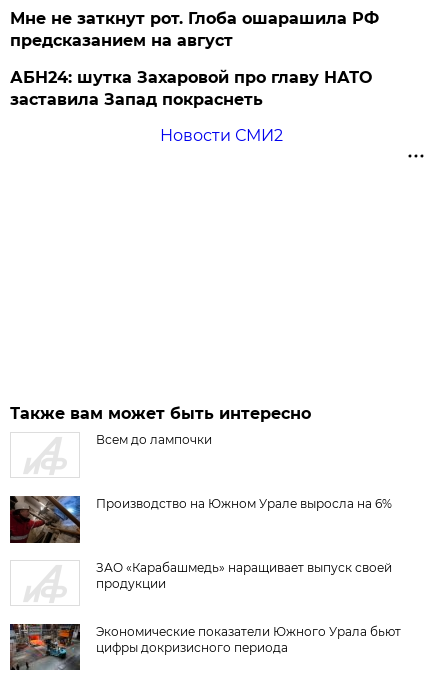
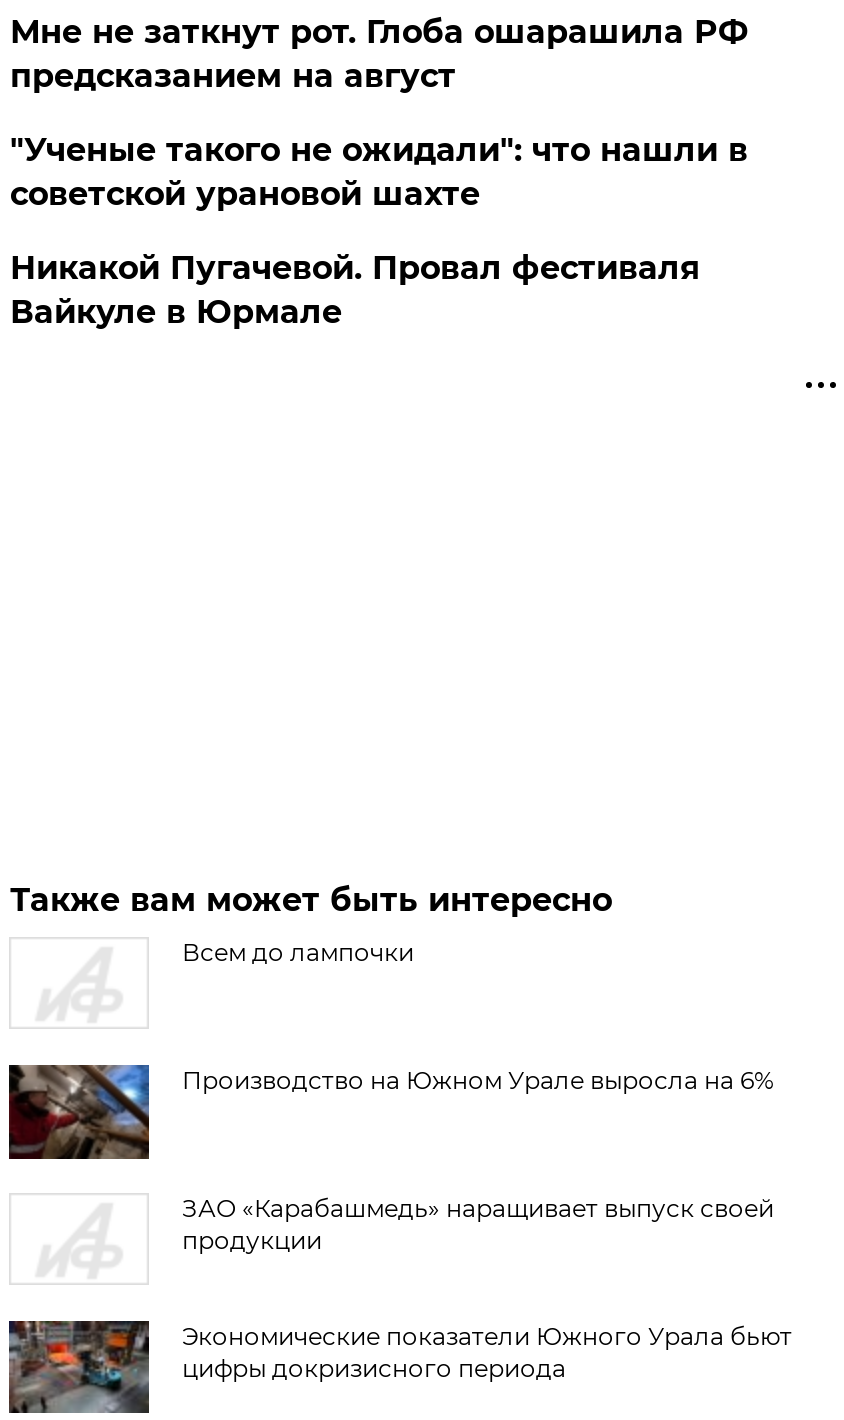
[10,68,372,109] АБН24: шутка Захаровой про главу НАТО | заставила Запад покраснеть -> [10,131,748,213] "Ученые такого не ожидали": что нашли в | советской урановой шахте
[160,126,283,145] Новости СМИ2 -> [10,249,700,331] Никакой Пугачевой. Провал фестиваля | Вайкуле в Юрмале

